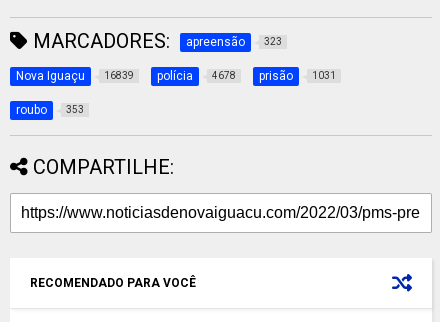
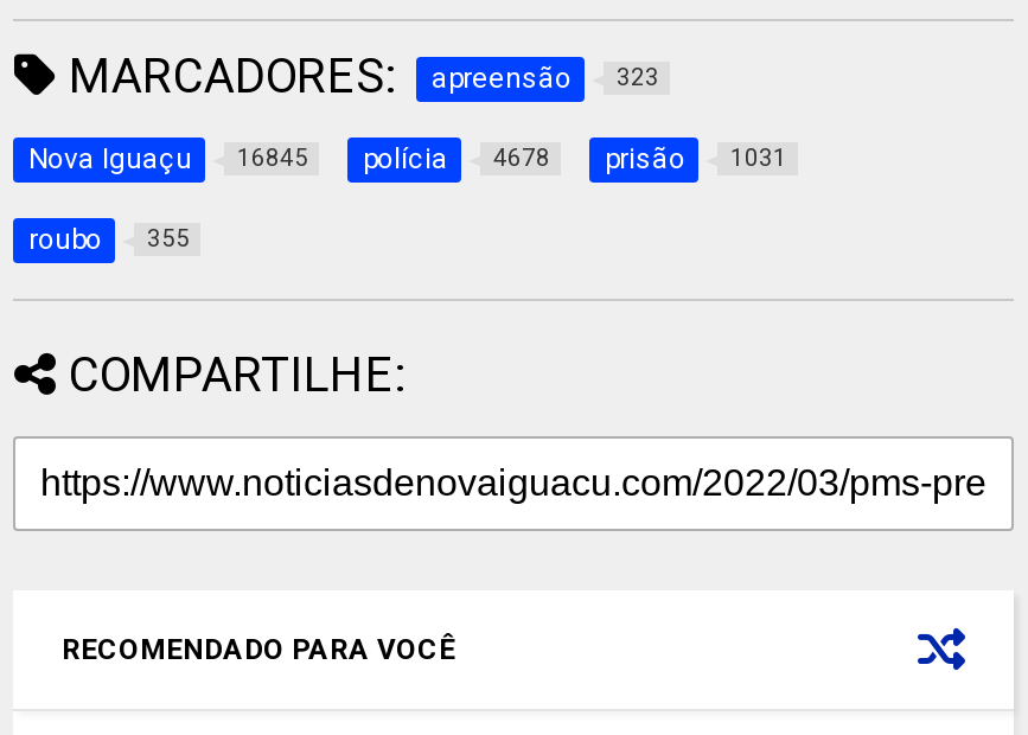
[16,69,134,83] Nova Iguaçu 16839 -> [28,142,308,175] Nova Iguaçu 16845
[16,103,84,117] roubo 353 -> [28,223,189,256] roubo 355

